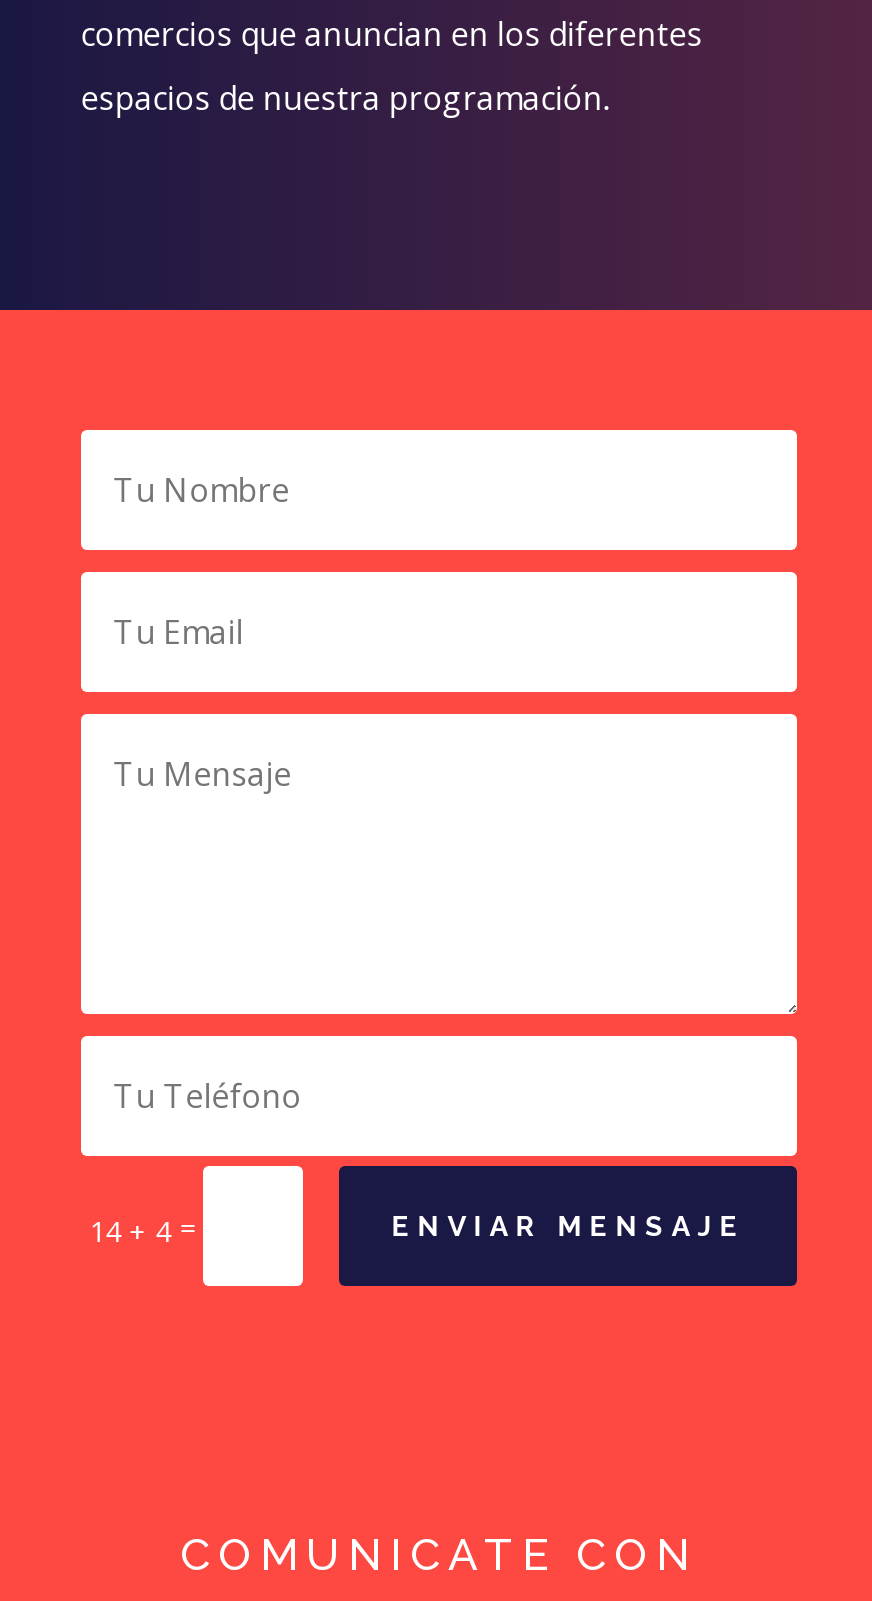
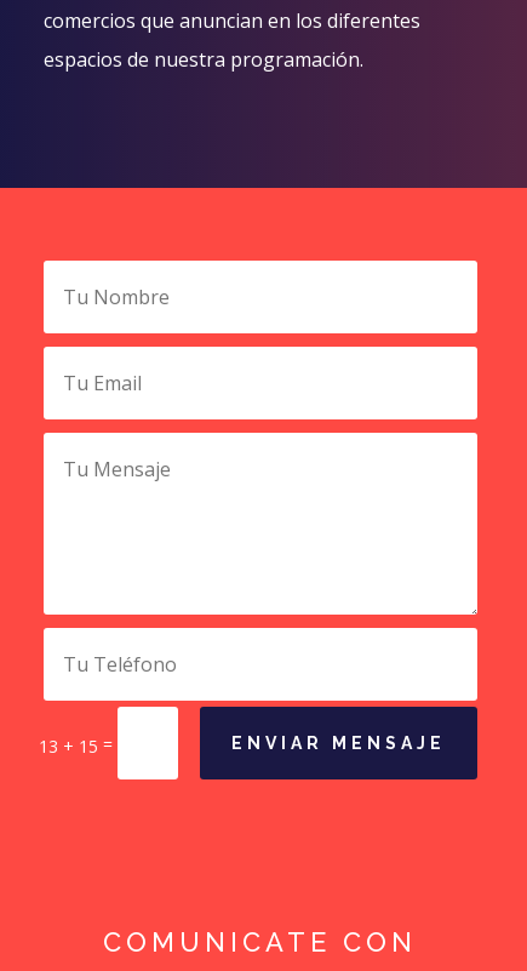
[89,1208,203,1250] 14 + 4 = -> [39,732,118,758] 13 + 15 =

